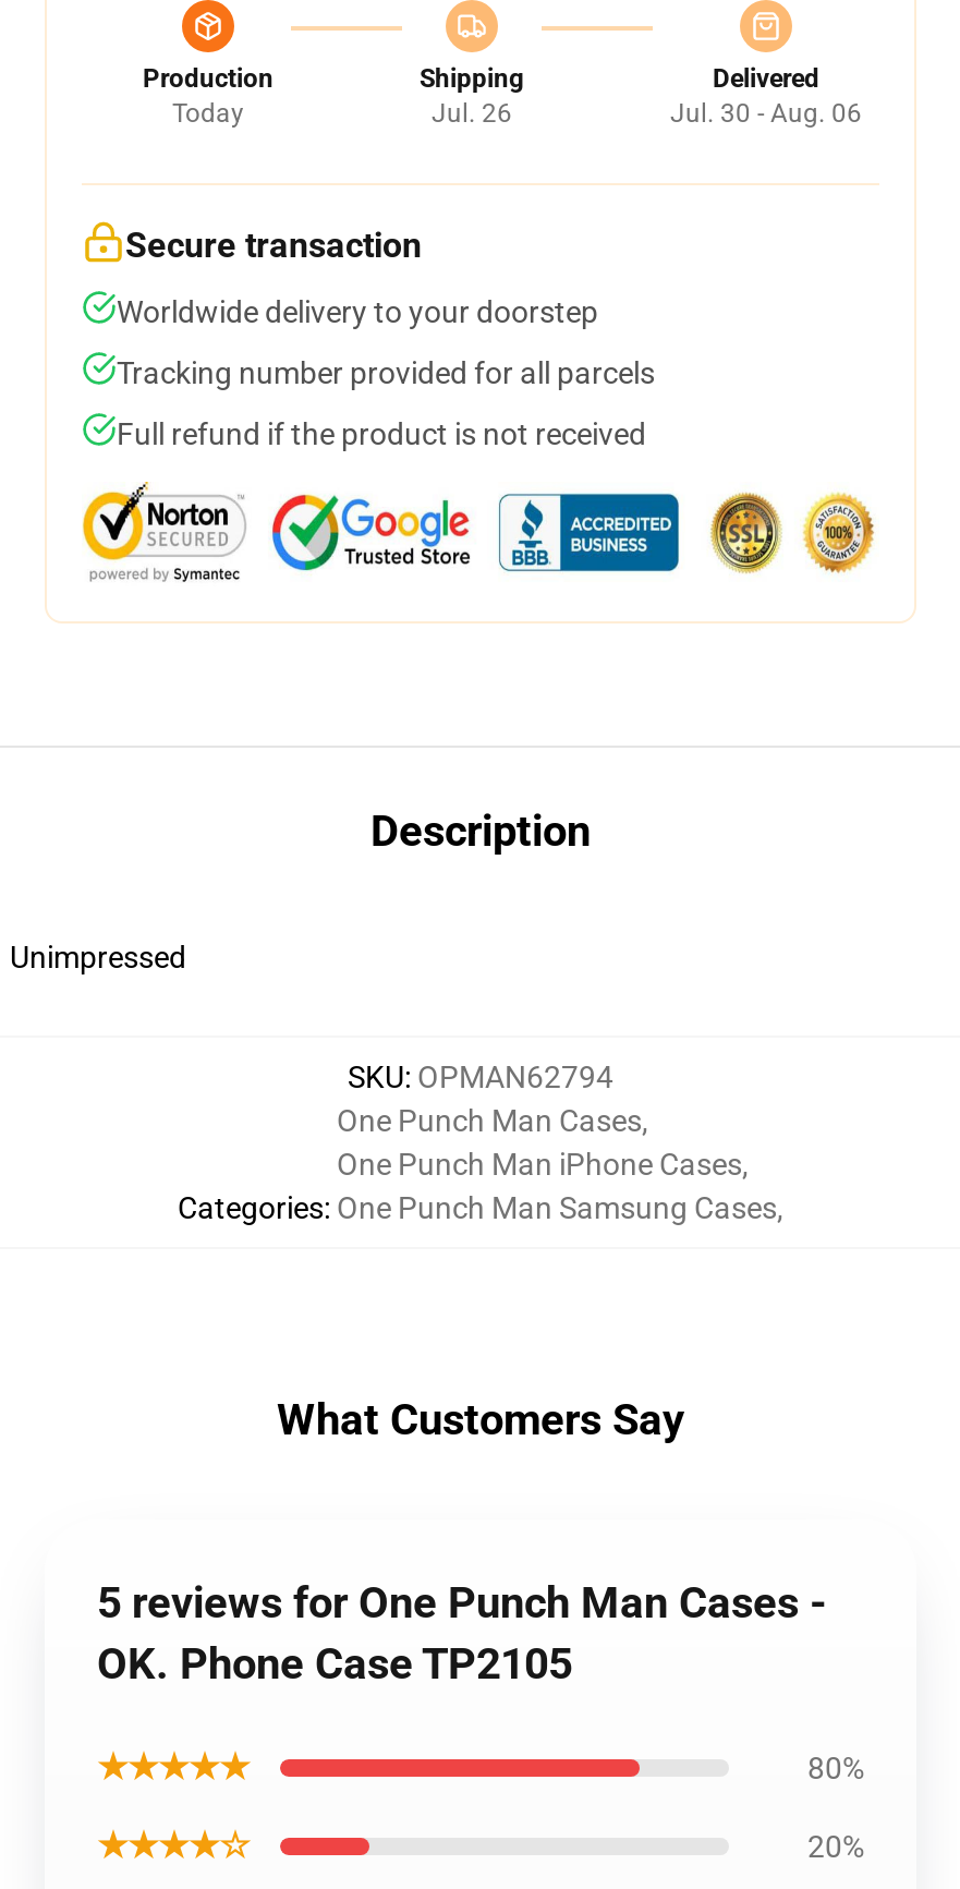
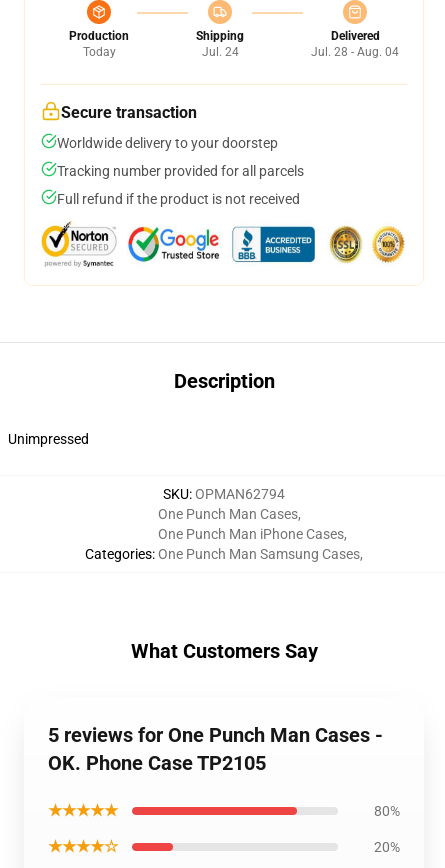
[432,98,512,129] Jul. 26 -> [201,45,238,59] Jul. 24
[670,98,862,129] Jul. 30 - Aug. 06 -> [311,45,399,59] Jul. 28 - Aug. 04

